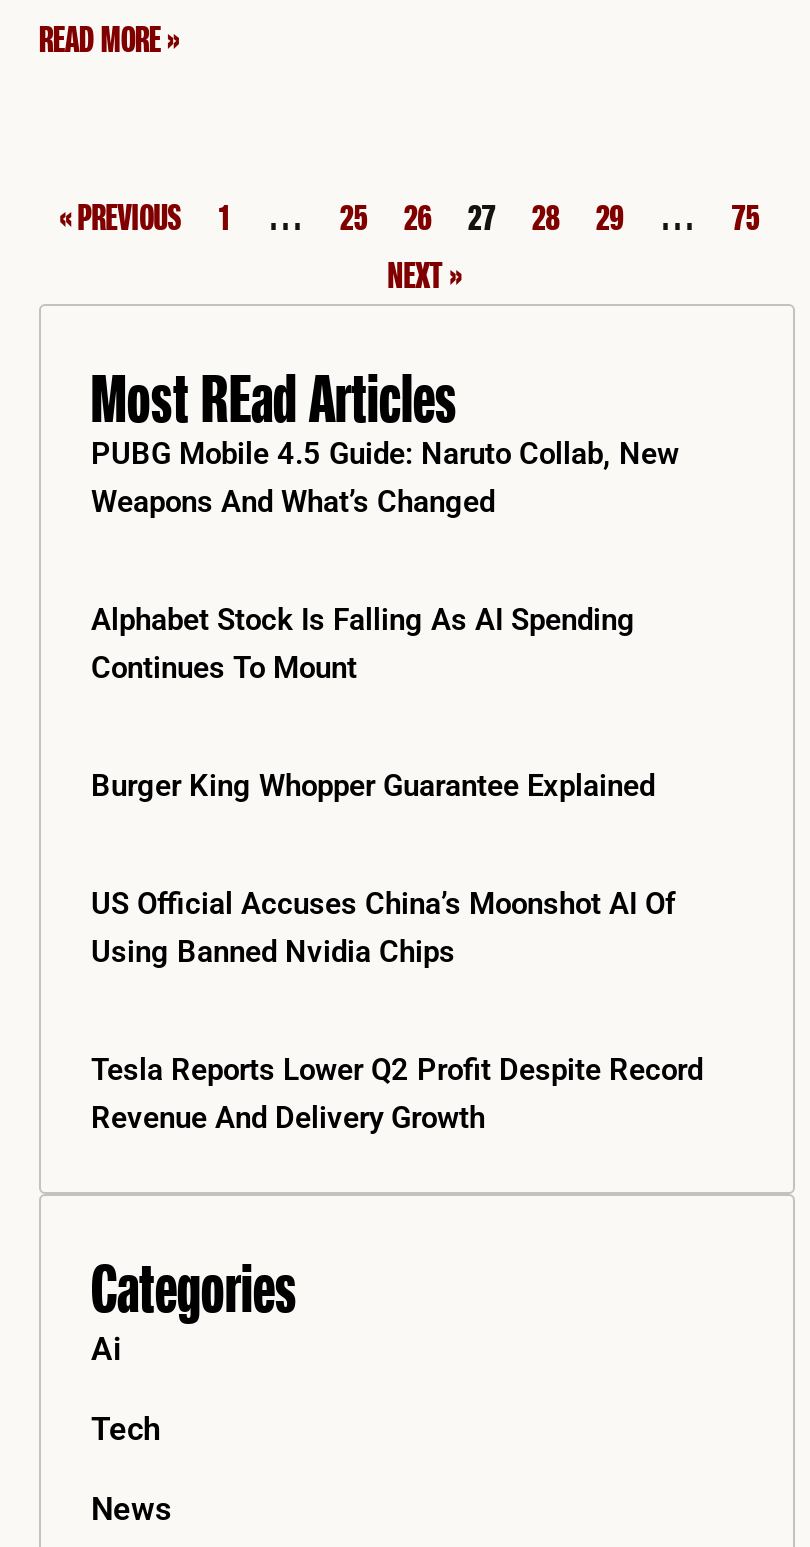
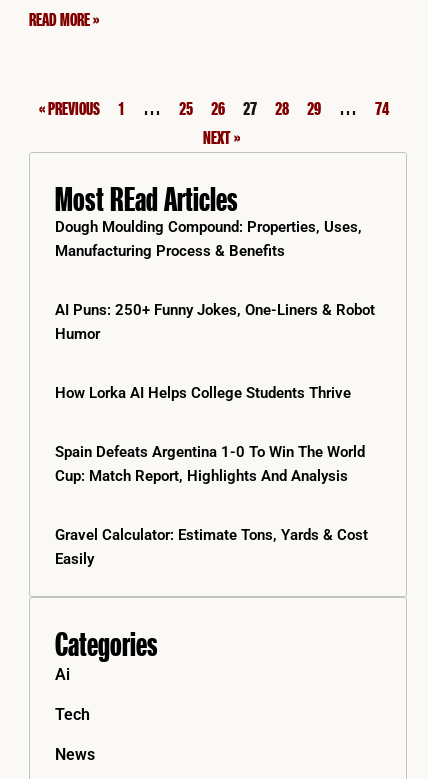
[731,194,759,238] 75 -> [375,97,389,119] 74
[91,436,679,520] PUBG Mobile 4.5 Guide: Naruto Collab, New | Weapons And What’s Changed -> [55,218,362,260] Dough Moulding Compound: Properties, Uses, | Manufacturing Process & Benefits
[91,602,635,686] Alphabet Stock Is Falling As AI Spending | Continues To Mount -> [55,301,375,343] AI Puns: 250+ Funny Jokes, One-Liners & Robot | Humor
[91,768,655,804] Burger King Whopper Guarantee Explained -> [55,384,351,402] How Lorka AI Helps College Students Thrive
[91,886,675,970] US Official Accuses China’s Moonshot AI Of | Using Banned Nvidia Chips -> [55,443,365,485] Spain Defeats Argentina 1-0 To Win The World | Cup: Match Report, Highlights And Analysis
[91,1052,703,1136] Tesla Reports Lower Q2 Profit Despite Record | Revenue And Delivery Growth -> [55,526,368,568] Gravel Calculator: Estimate Tons, Yards & Cost | Easily

